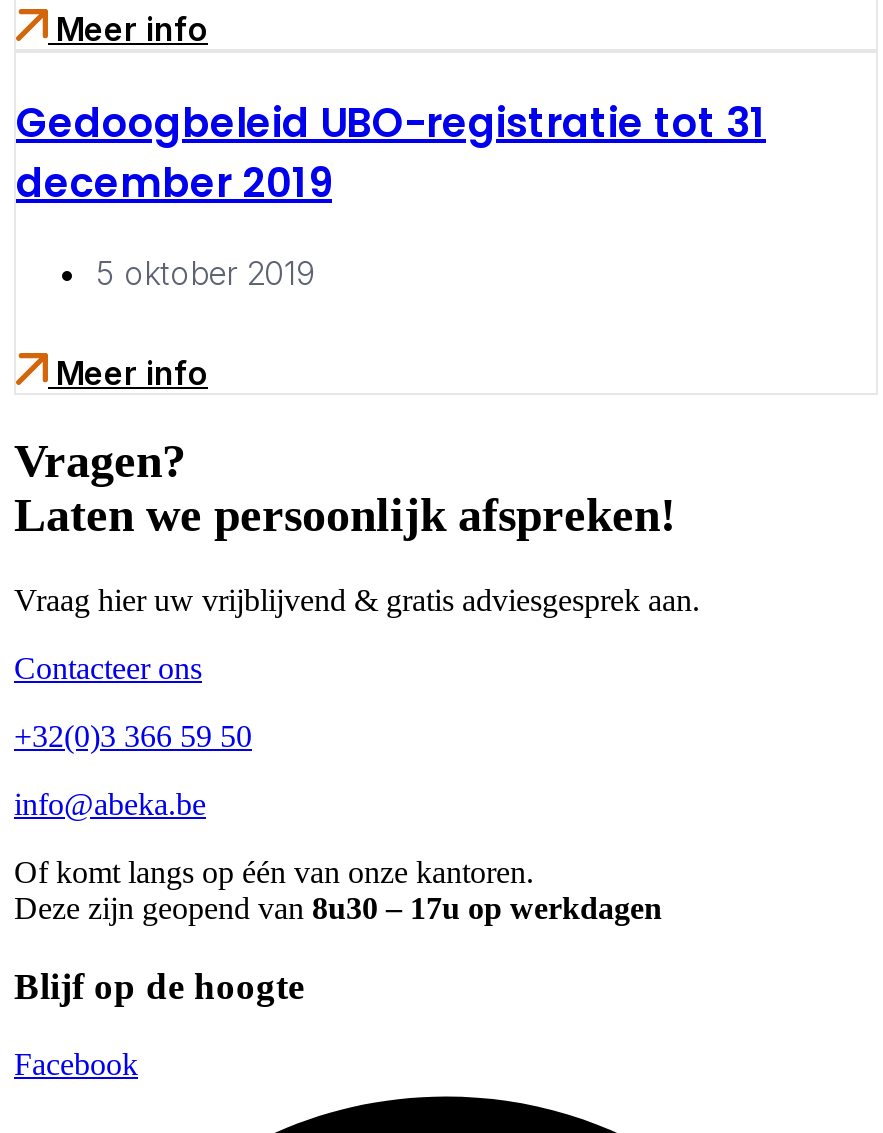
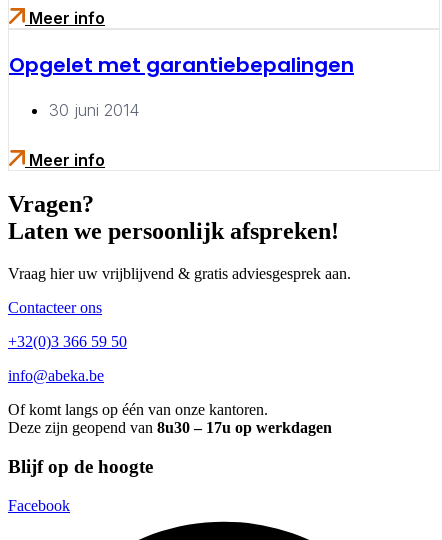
[16,96,766,212] Gedoogbeleid UBO-registratie tot 31 | december 2019 -> [9,51,354,79] Opgelet met garantiebepalingen
[96,254,316,294] 5 oktober 2019 -> [49,100,139,120] 30 juni 2014

